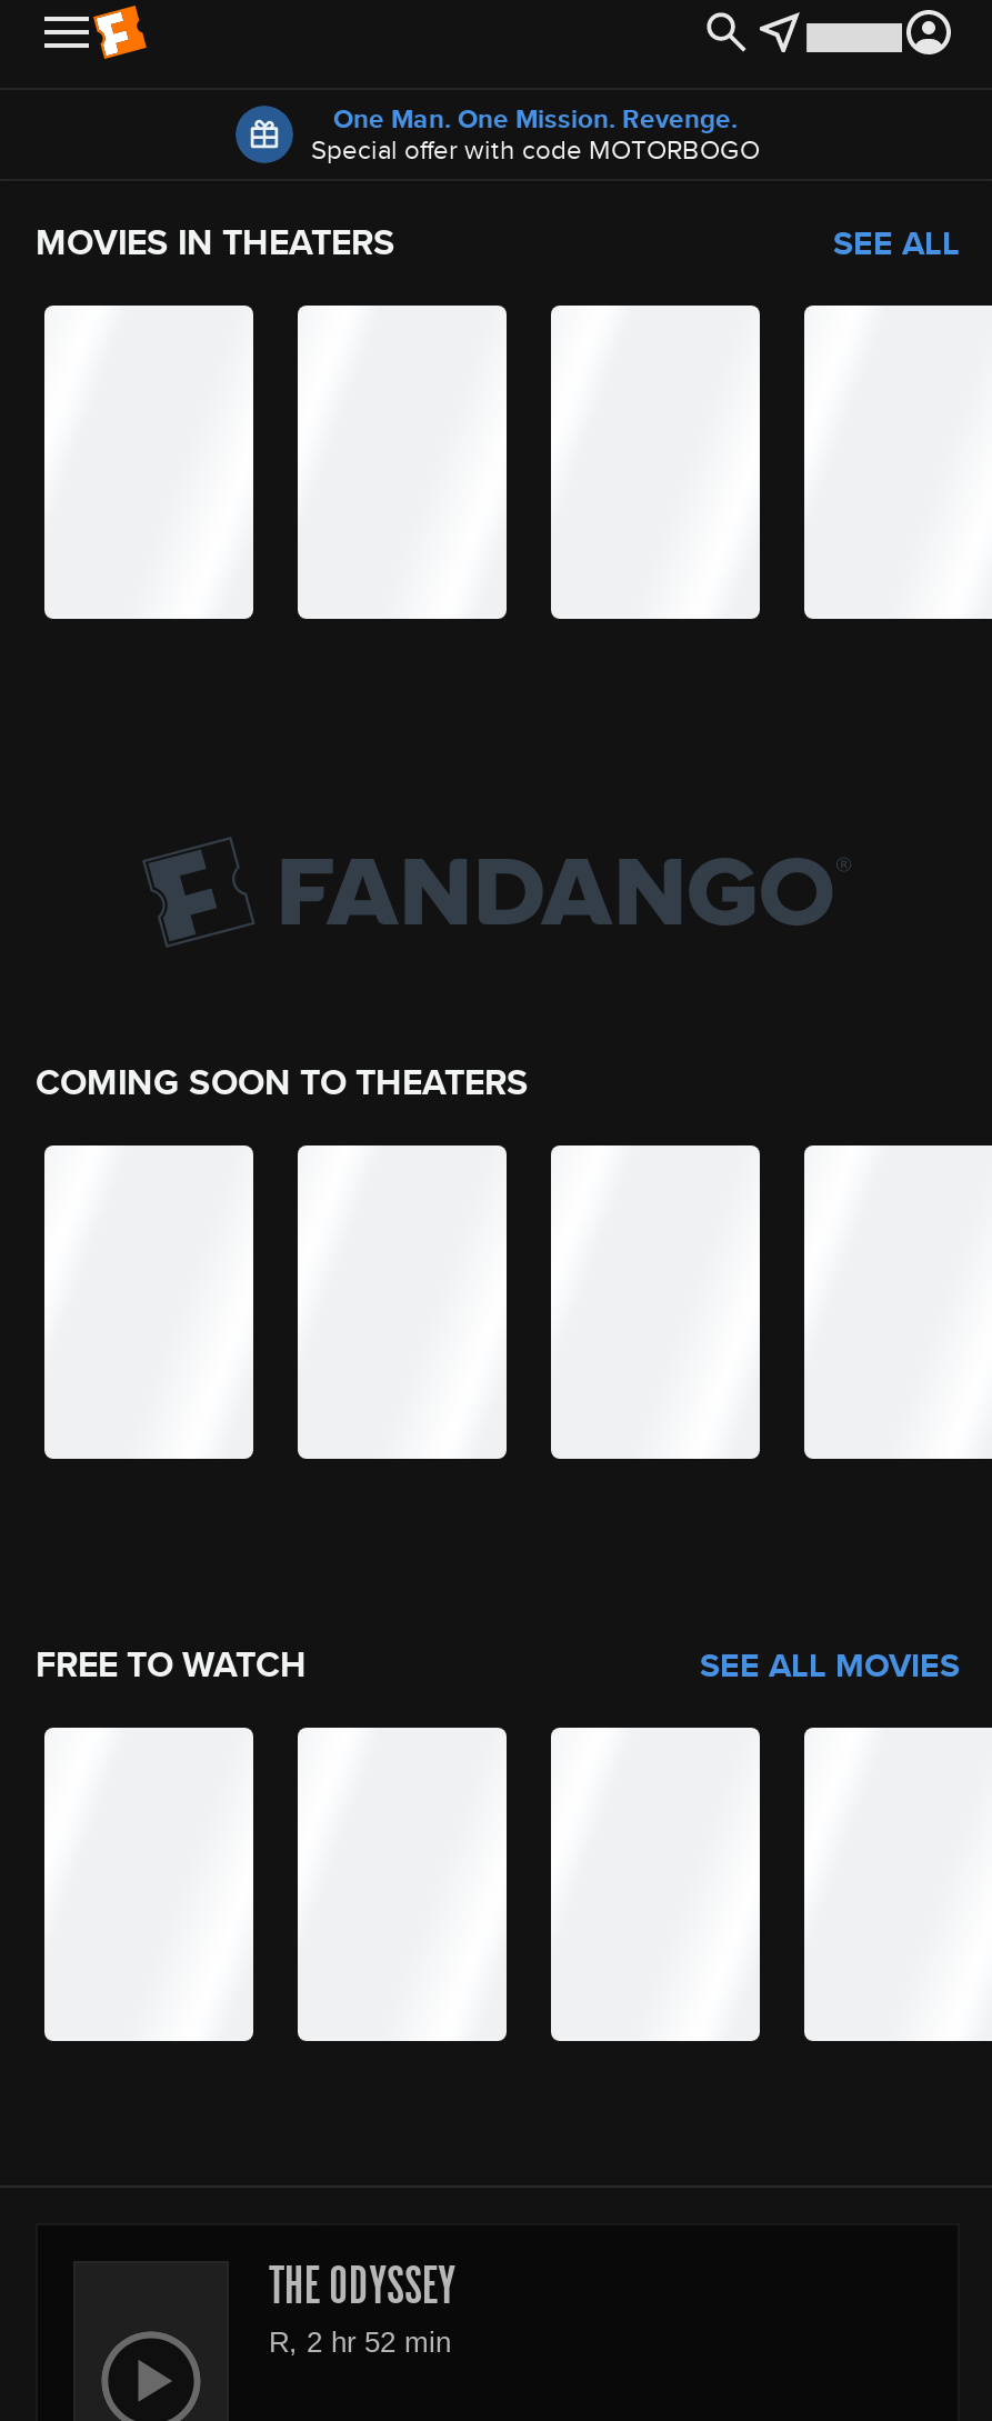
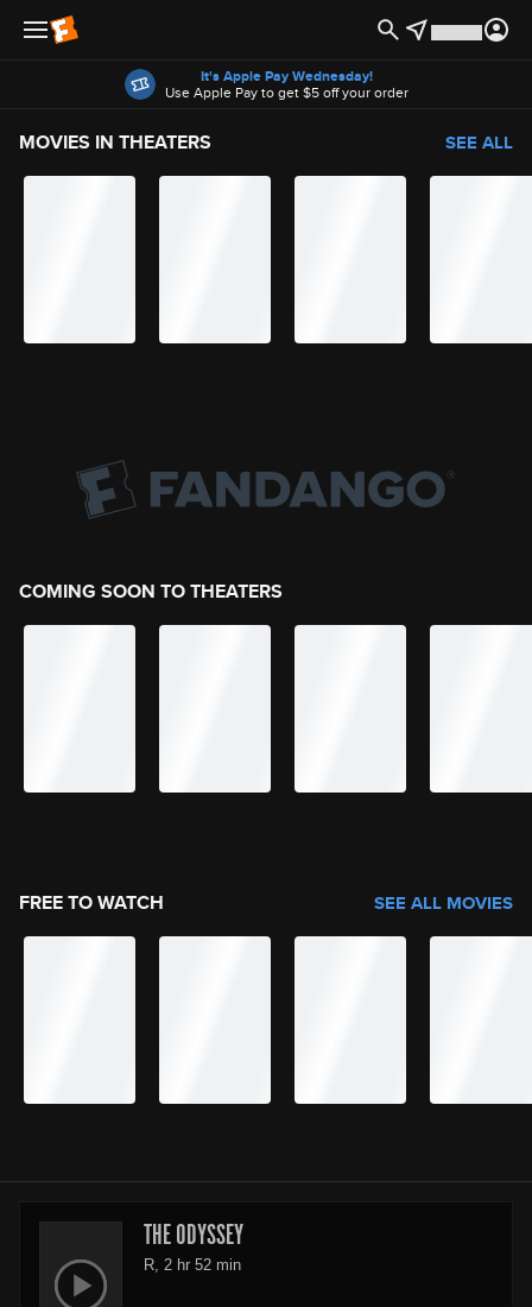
[311,99,760,168] One Man. One Mission. Revenge. | Special offer with code MOTORBOGO -> [164,65,408,102] It's Apple Pay Wednesday! | Use Apple Pay to get $5 off your order

